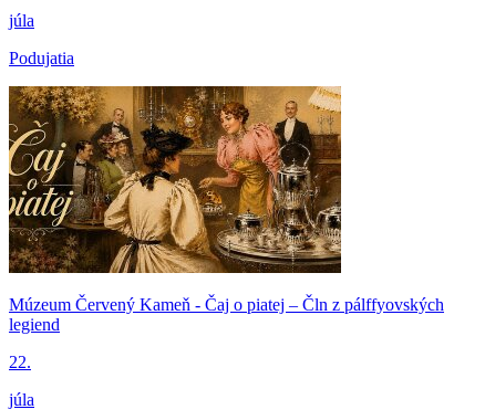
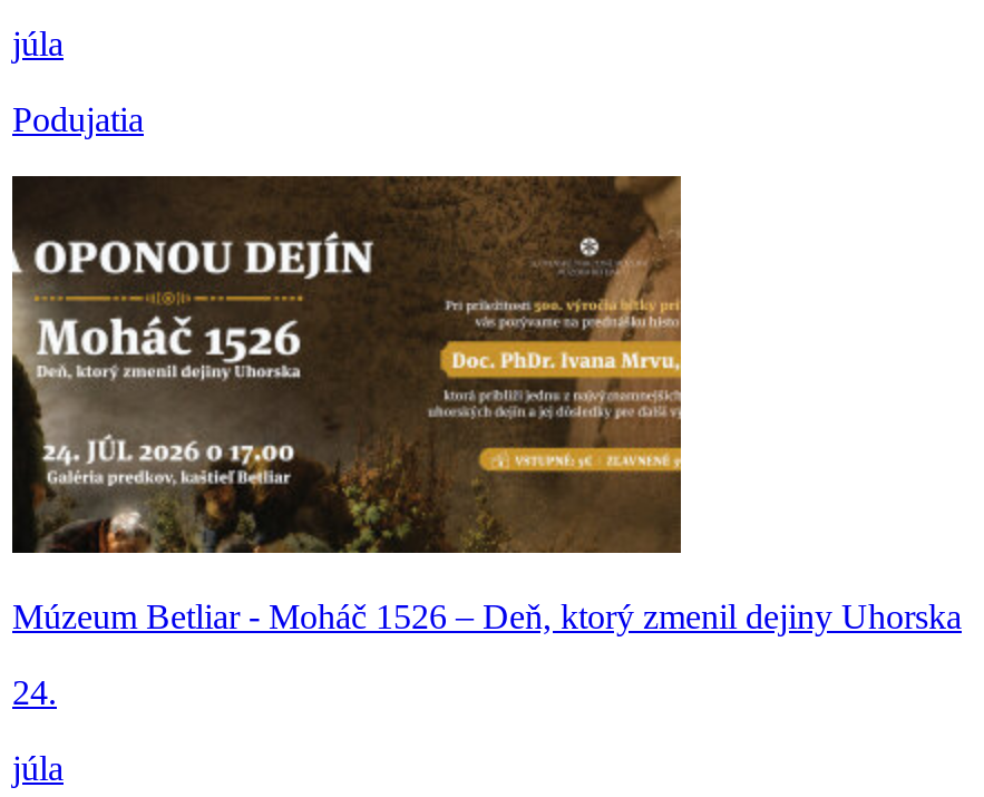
[8,85,444,333] [image] | Múzeum Červený Kameň - Čaj o piatej – Čln z pálffyovských | legiend -> [12,174,962,635] [image] | Múzeum Betliar - Moháč 1526 – Deň, ktorý zmenil dejiny Uhorska
[9,352,31,371] 22. -> [12,673,57,711] 24.

